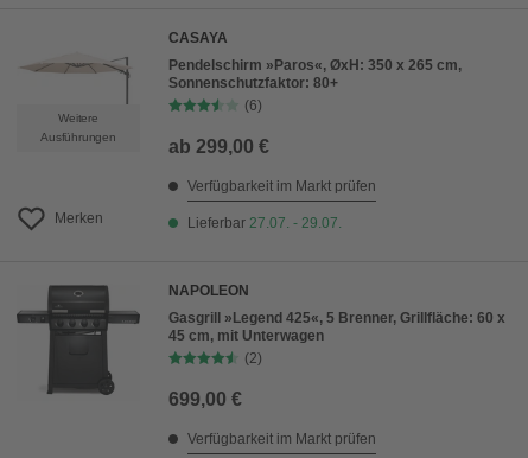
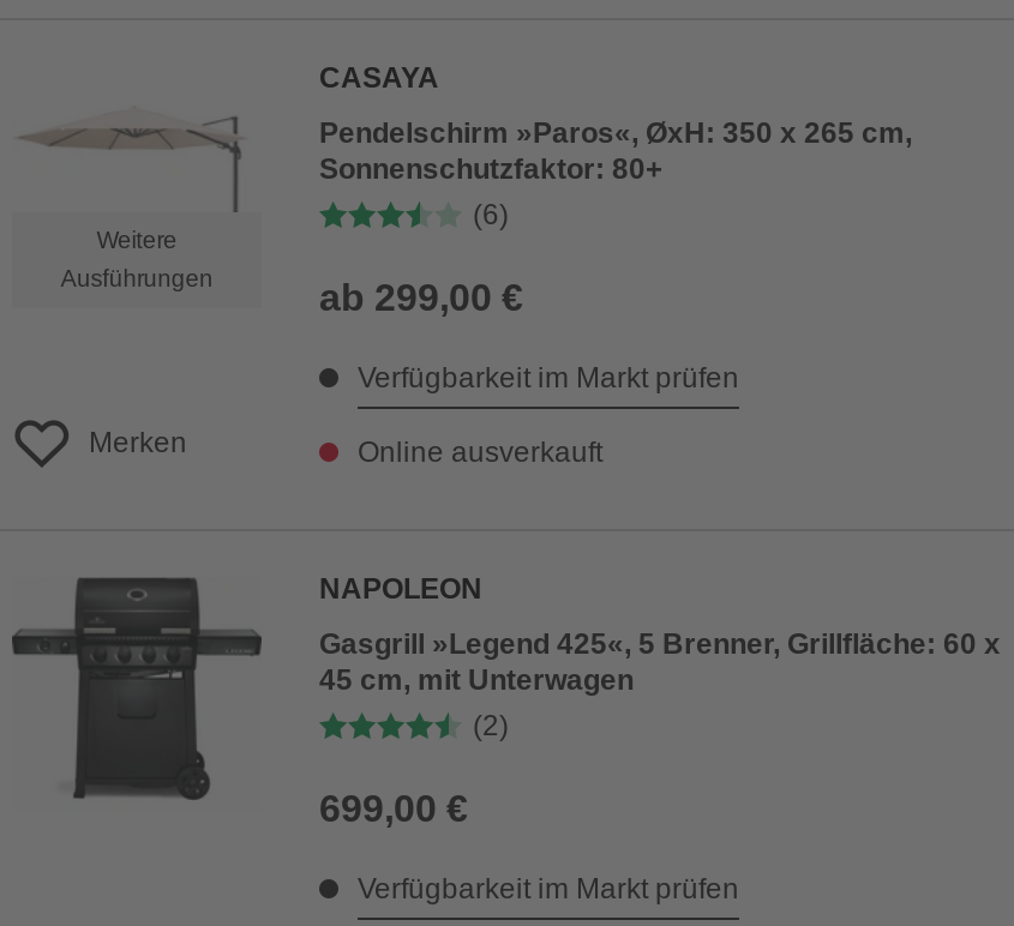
[187,215,342,232] Lieferbar 27.07. - 29.07. -> [358,436,602,469] Online ausverkauft

